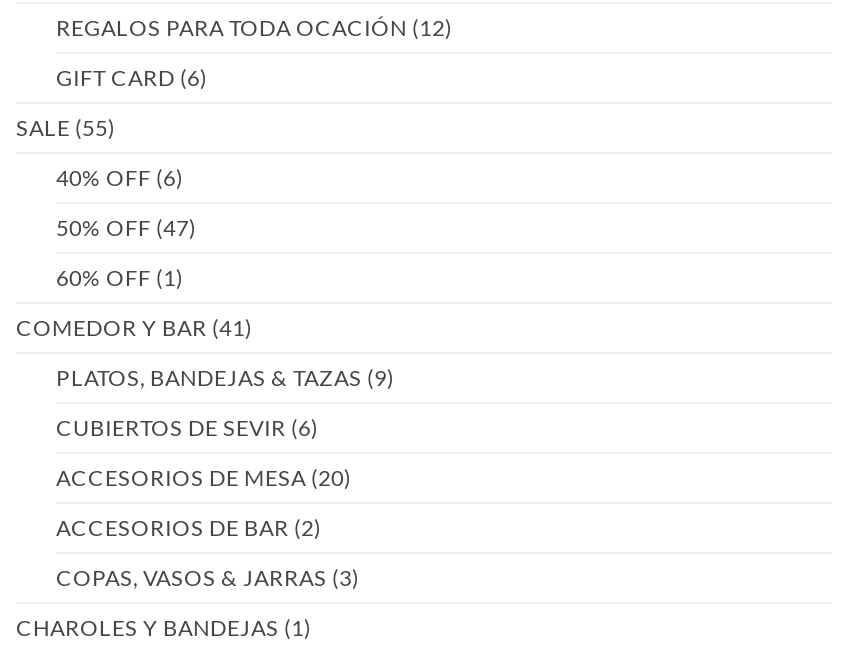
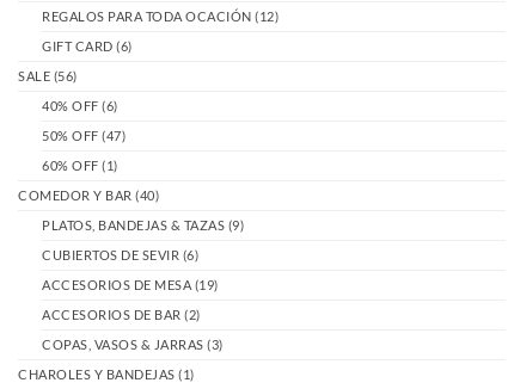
[16,113,115,139] SALE (55) -> [18,67,77,83] SALE (56)
[16,313,252,339] COMEDOR Y BAR (41) -> [18,187,159,202] COMEDOR Y BAR (40)
[56,463,351,489] ACCESORIOS DE MESA (20) -> [42,276,218,292] ACCESORIOS DE MESA (19)

